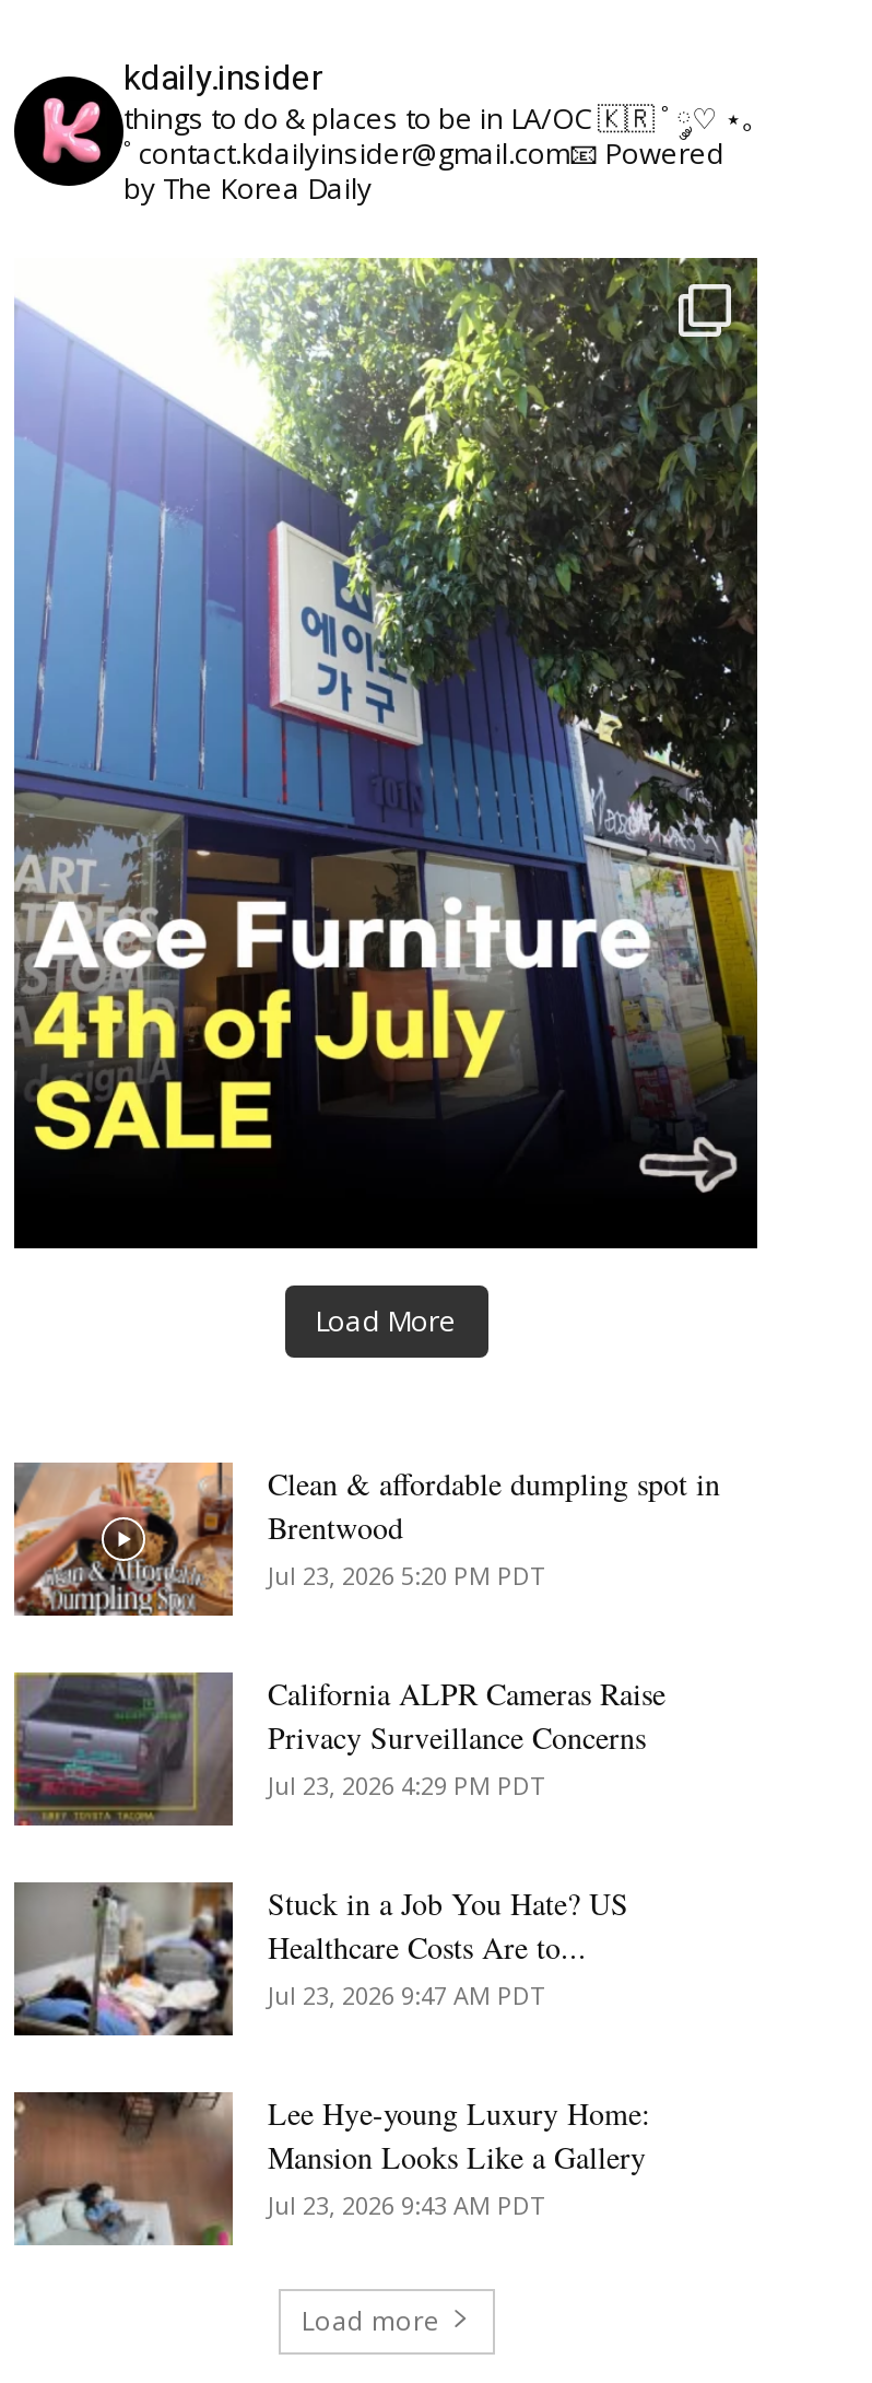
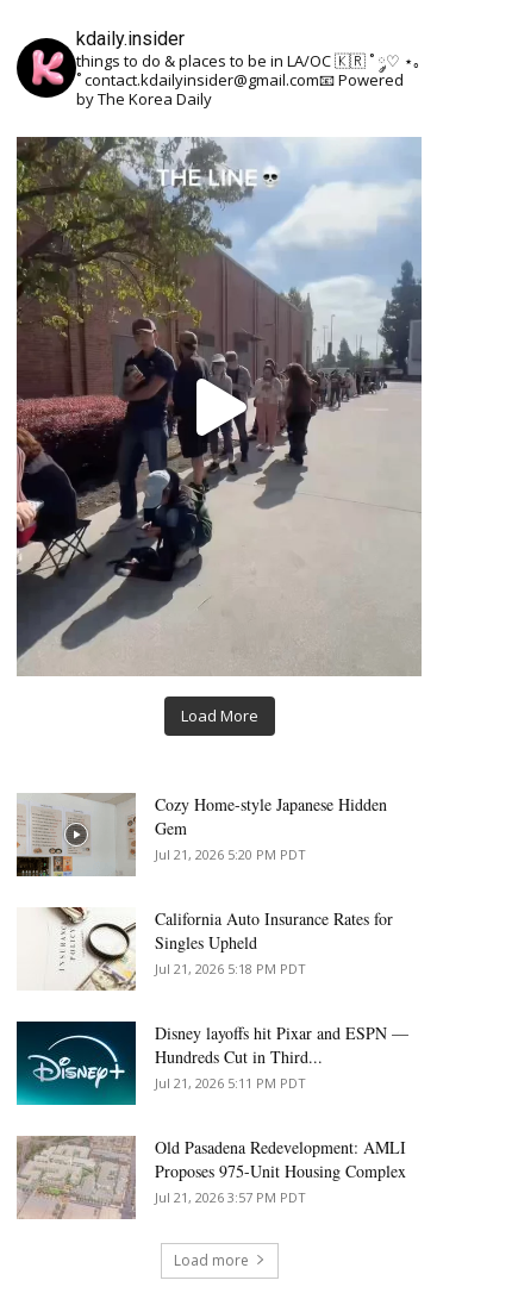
[12,256,759,1251] [image] -> [15,136,423,676] [image]
[12,1462,720,1616] [image] | Clean & affordable dumpling spot in | Brentwood | Jul 23, 2026 5:20 PM PDT -> [15,793,387,877] [image] | Cozy Home-style Japanese Hidden | Gem | Jul 21, 2026 5:20 PM PDT
[12,1670,665,1828] [image] | California ALPR Cameras Raise | Privacy Surveillance Concerns | Jul 23, 2026 4:29 PM PDT -> [17,907,393,991] [image] | California Auto Insurance Rates for | Singles Upheld | Jul 21, 2026 5:18 PM PDT
[12,1880,628,2038] [image] | Stuck in a Job You Hate? US | Healthcare Costs Are to... | Jul 23, 2026 9:47 AM PDT -> [15,1020,408,1106] [image] | Disney layoffs hit Pixar and ESPN — | Hundreds Cut in Third... | Jul 21, 2026 5:11 PM PDT
[14,2092,650,2245] [image] | Lee Hye-young Luxury Home: | Mansion Looks Like a Gallery | Jul 23, 2026 9:43 AM PDT -> [17,1135,406,1219] [image] | Old Pasadena Redevelopment: AMLI | Proposes 975-Unit Housing Complex | Jul 21, 2026 3:57 PM PDT

